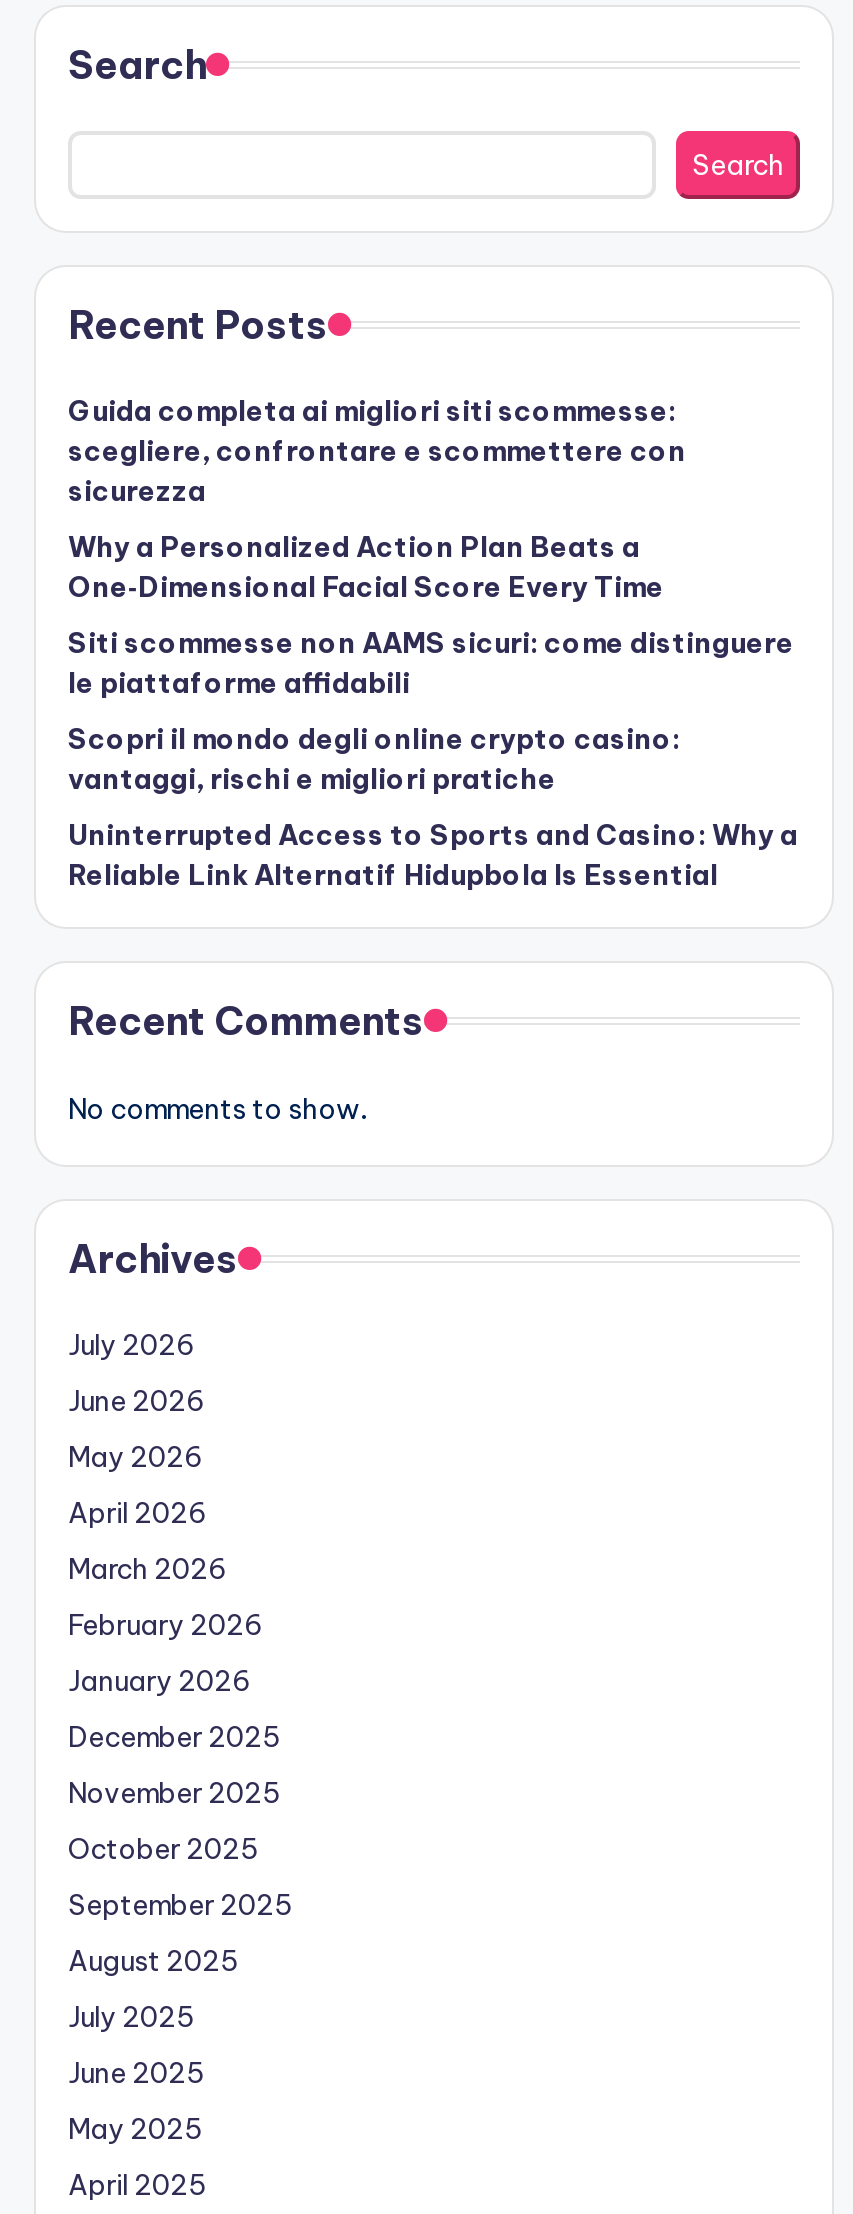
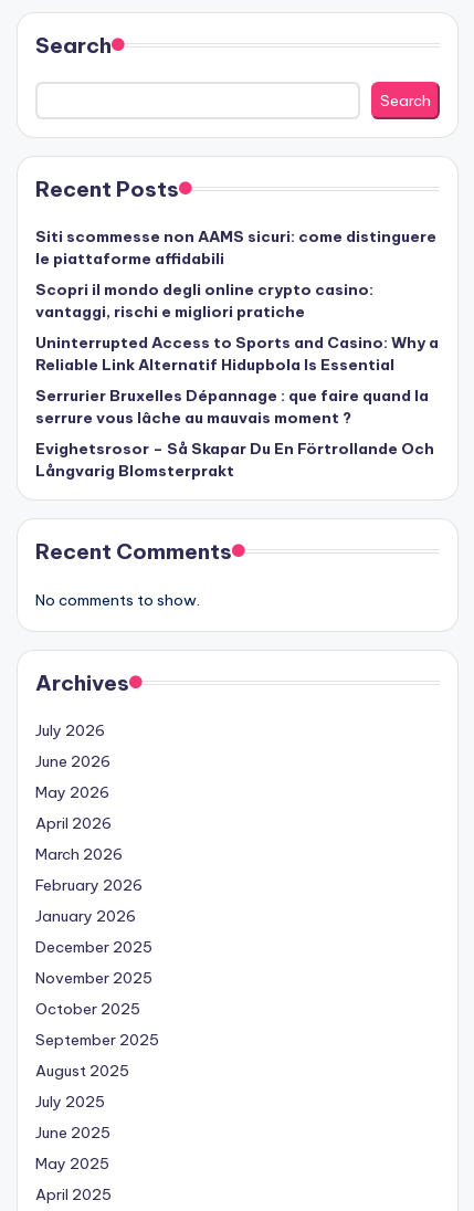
[68,393,686,605] Guida completa ai migliori siti scommesse: | scegliere, confrontare e scommettere con | sicurezza | Why a Personalized Action Plan Beats a | One‑Dimensional Facial Score Every Time -> none
moved [68,625,798,893] -> [35,226,439,374]: Siti scommesse non AAMS sicuri: come distinguere | le piattaforme affidabili | Scopri il mondo degli online crypto casino: | vantaggi, rischi e migliori pratiche | Uninterrupted Access to Sports and Casino: Why a | Reliable Link Alternatif Hidupbola Is Essential
none -> [35,385,434,480] Serrurier Bruxelles Dépannage : que faire quand la | serrure vous lâche au mauvais moment ? | Evighetsrosor – Så Skapar Du En Förtrollande Och | Långvarig Blomsterprakt

